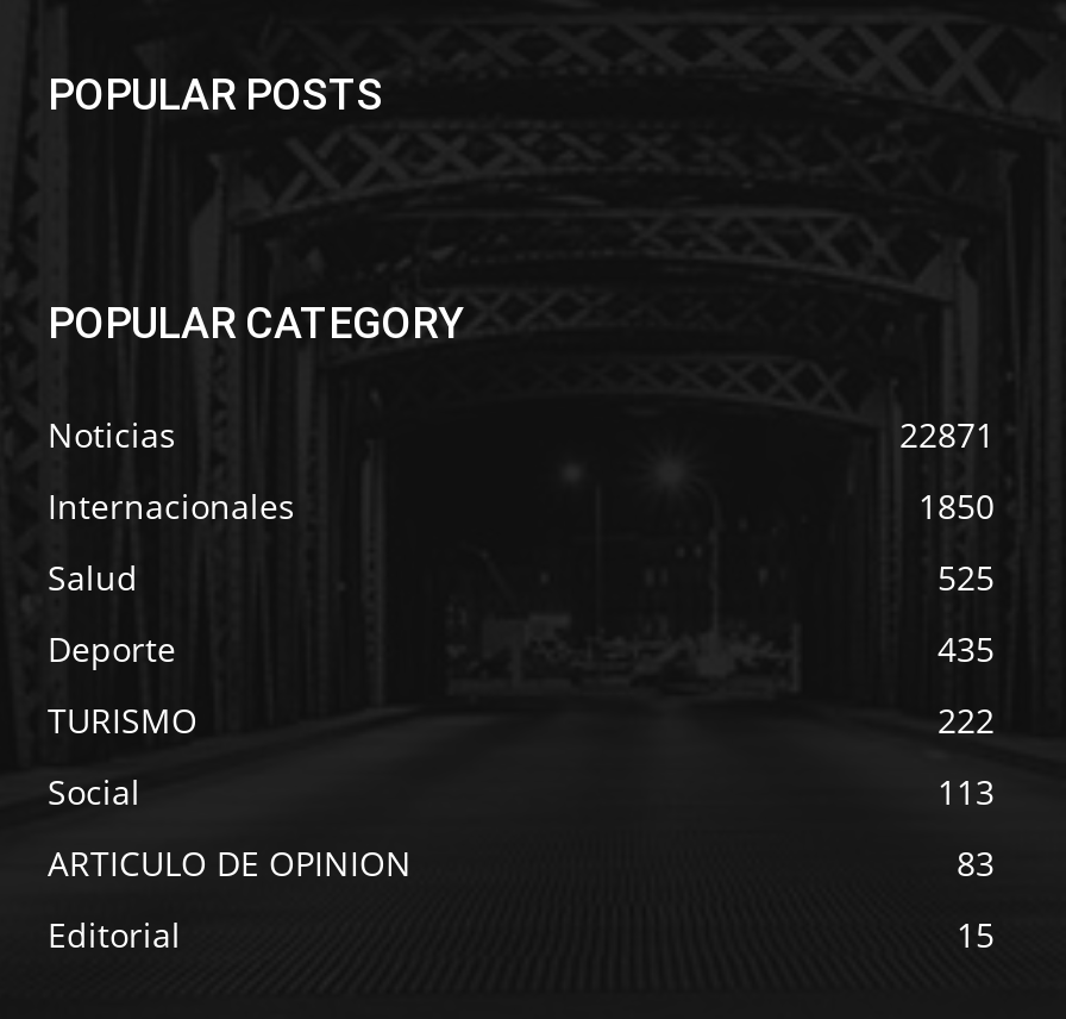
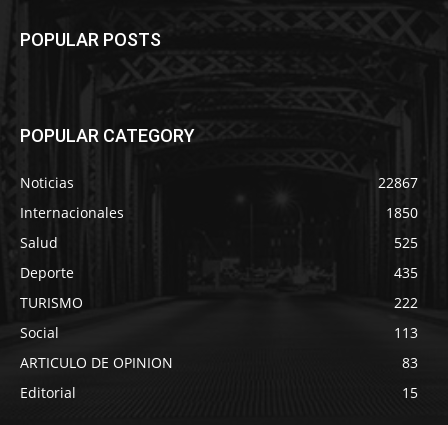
[899,412,995,457] 22871 -> [378,173,418,192] 22867

